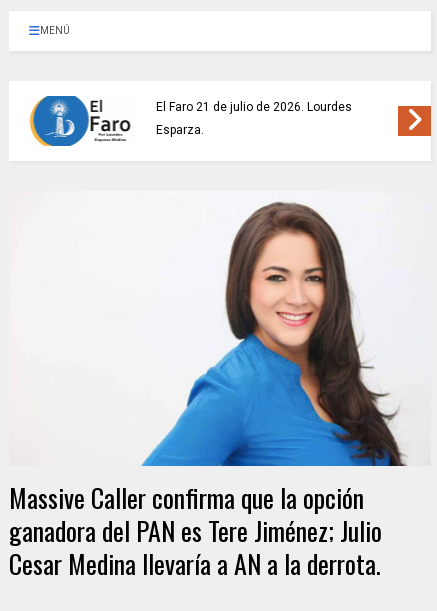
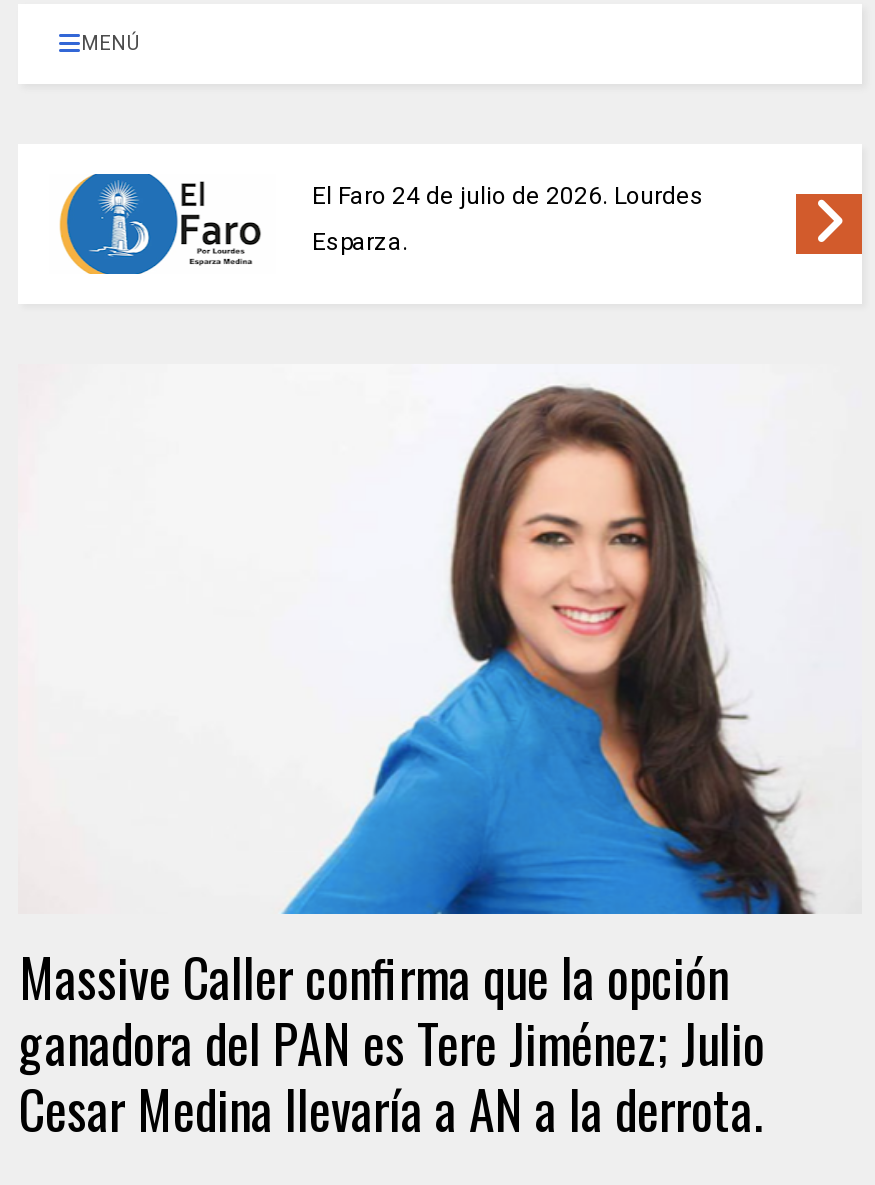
[156,100,352,114] El Faro 21 de julio de 2026. Lourdes -> [312,181,704,209] El Faro 24 de julio de 2026. Lourdes

